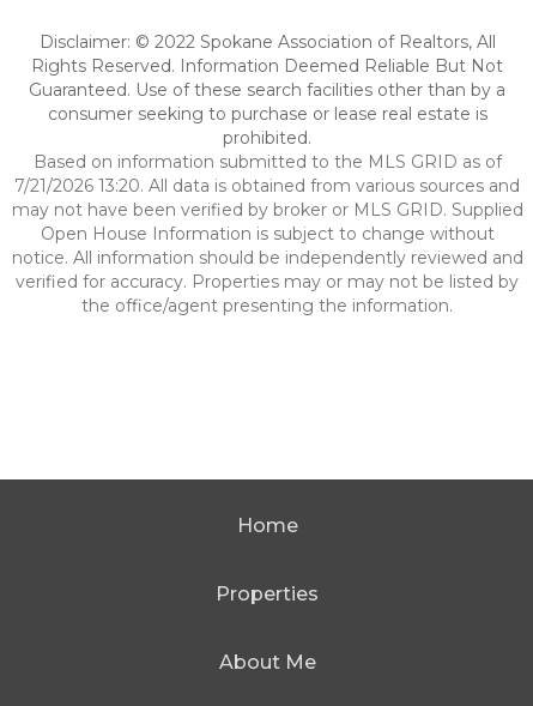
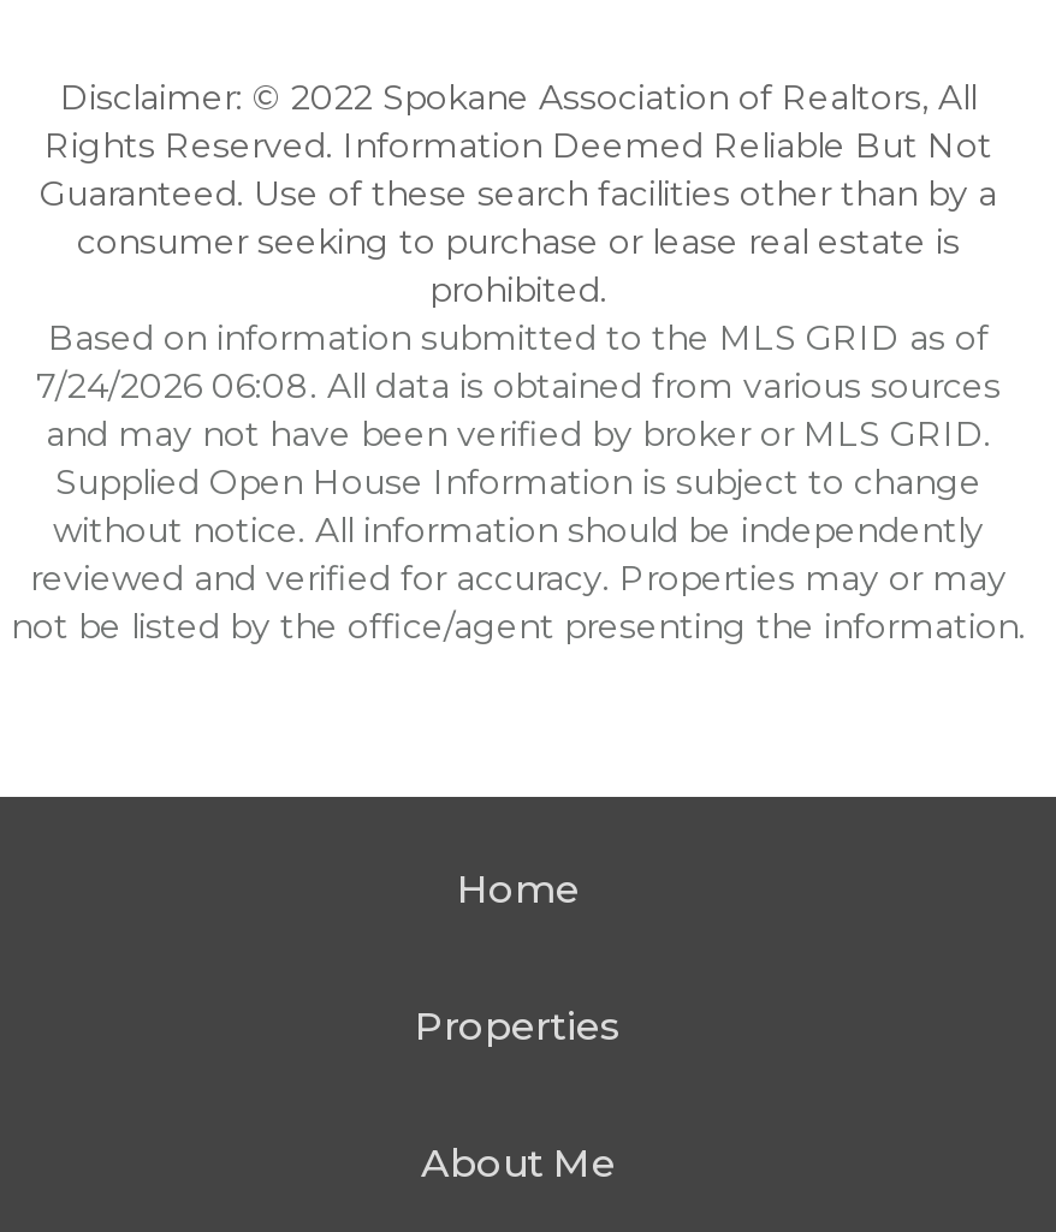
[11,175,523,316] 7/21/2026 13:20. All data is obtained from various sources and | may not have been verified by broker or MLS GRID. Supplied | Open House Information is subject to change without | notice. All information should be independently reviewed and | verified for accuracy. Properties may or may not be listed by | the office/agent presenting the information. -> [11,364,1026,648] 7/24/2026 06:08. All data is obtained from various sources | and may not have been verified by broker or MLS GRID. | Supplied Open House Information is subject to change | without notice. All information should be independently | reviewed and verified for accuracy. Properties may or may | not be listed by the office/agent presenting the information.

